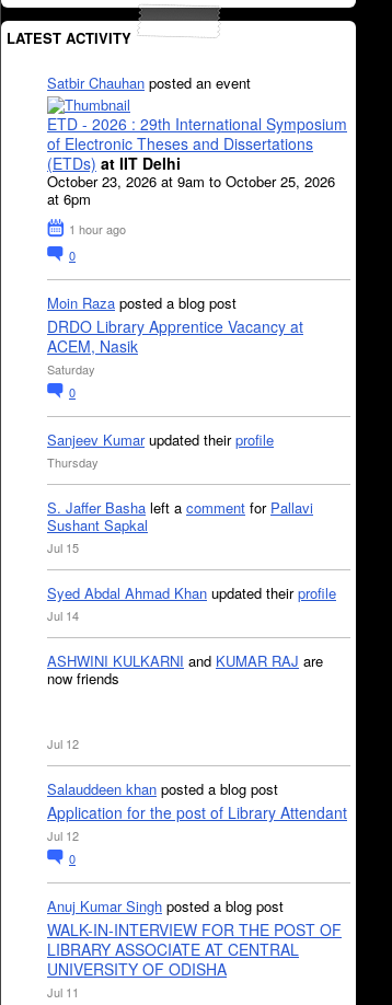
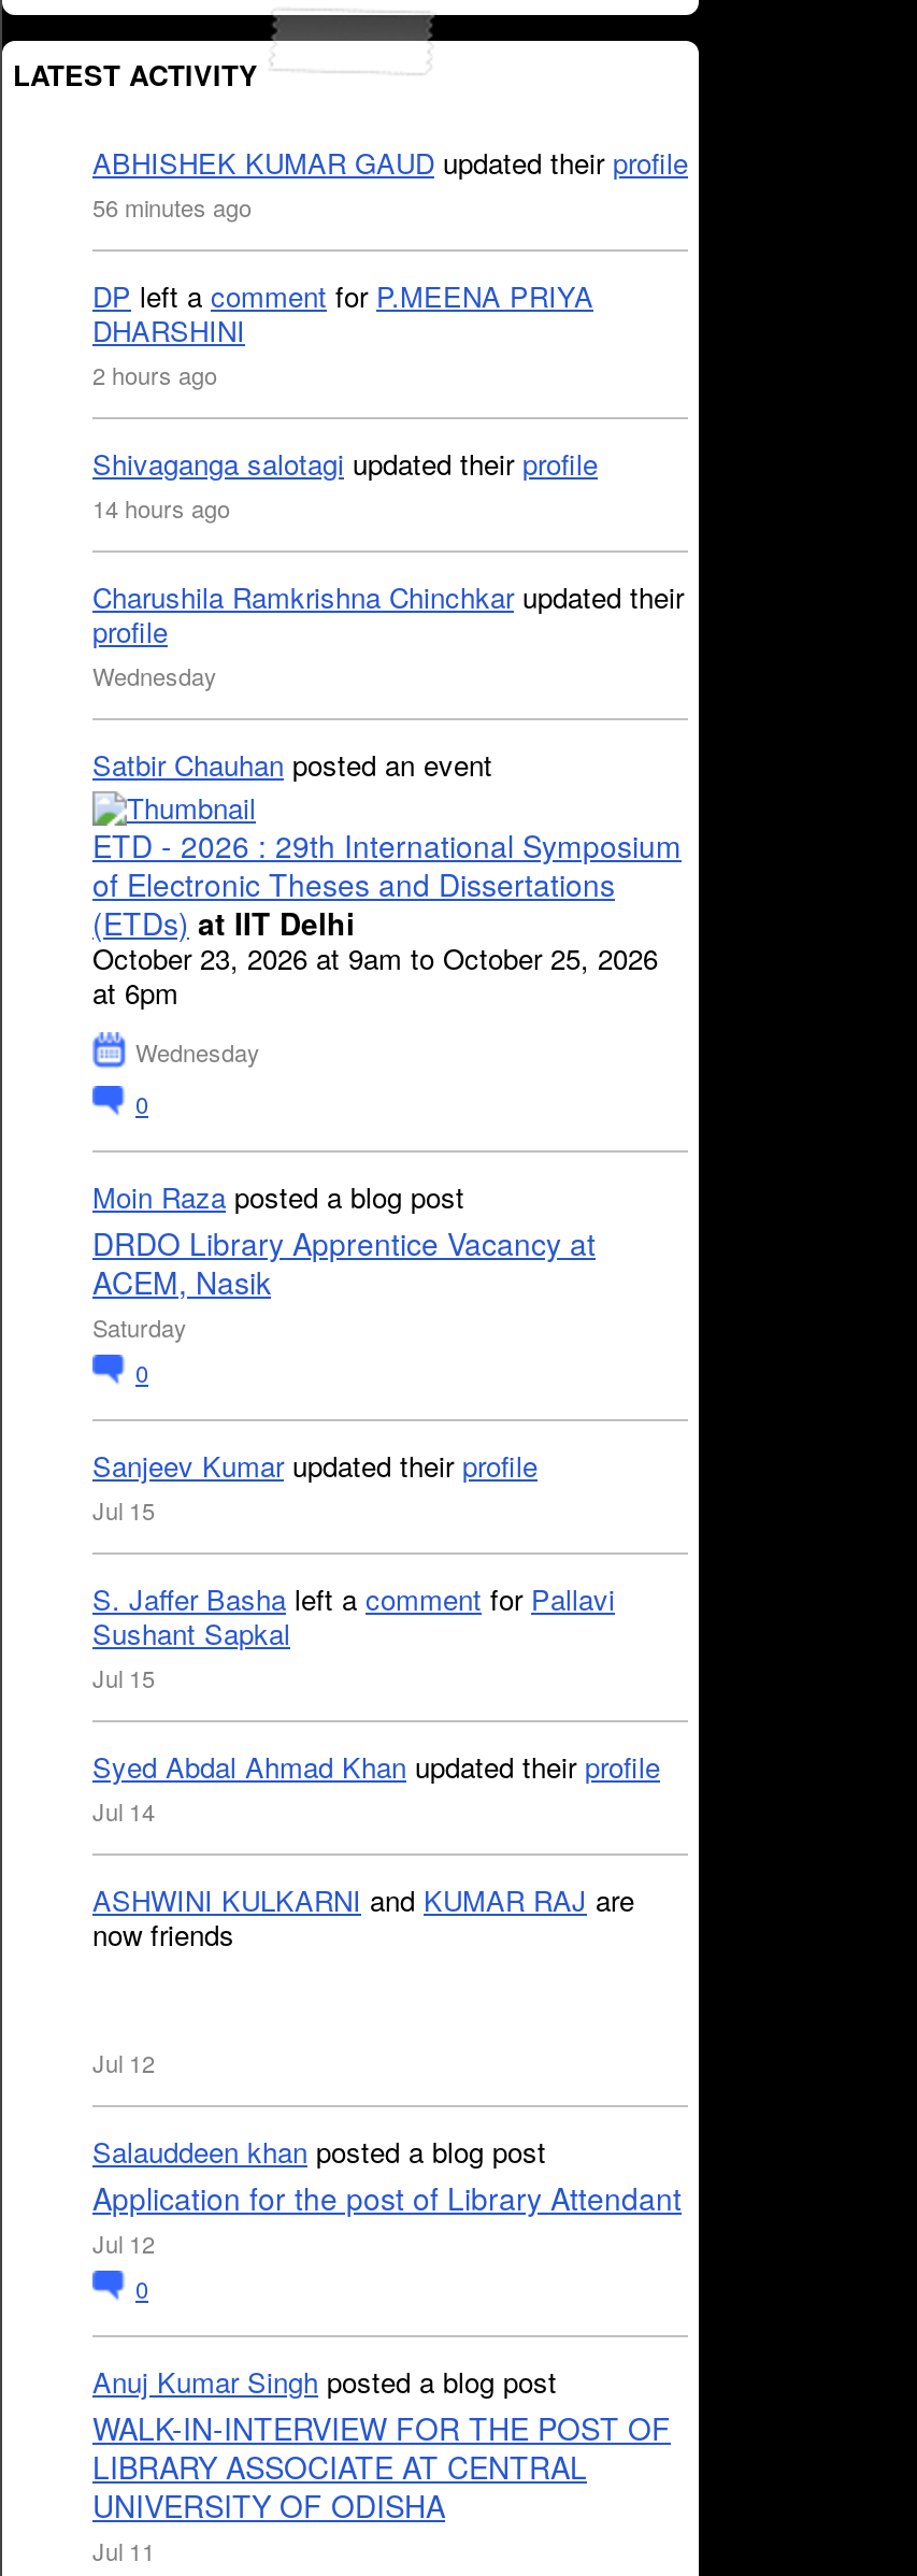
none -> [92,142,688,693] ABHISHEK KUMAR GAUD updated their profile | 56 minutes ago | DP left a comment for P.MEENA PRIYA | DHARSHINI | 2 hours ago | Shivaganga salotagi updated their profile | 14 hours ago | Charushila Ramkrishna Chinchkar updated their | profile | Wednesday
[69,220,126,238] 1 hour ago -> [135,1035,260,1069] Wednesday
[47,453,99,471] Thursday -> [92,1492,155,1527] Jul 15

